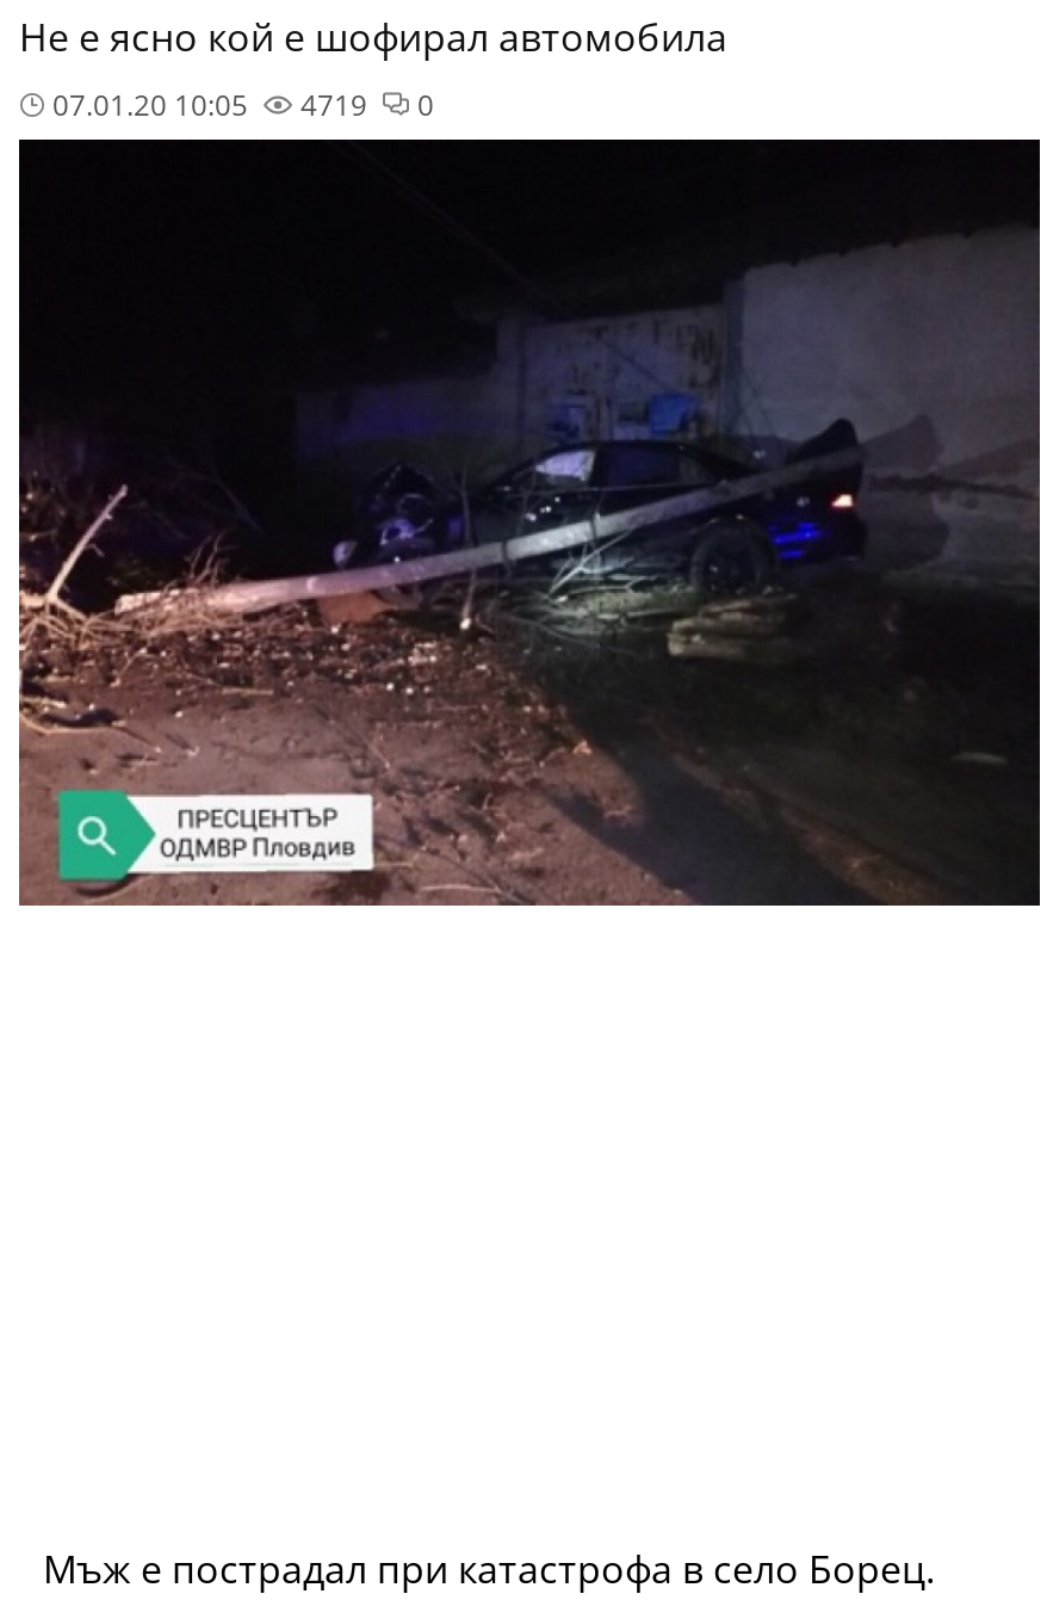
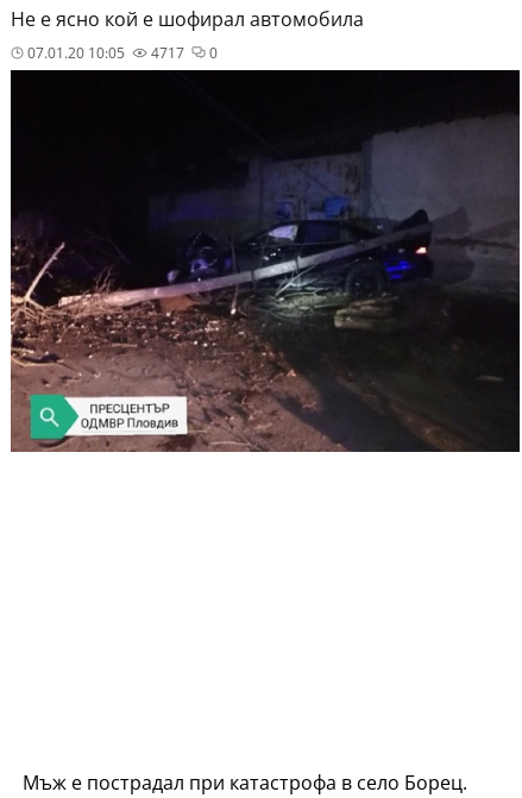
[293,85,367,125] 4719 -> [147,43,184,63] 4717

